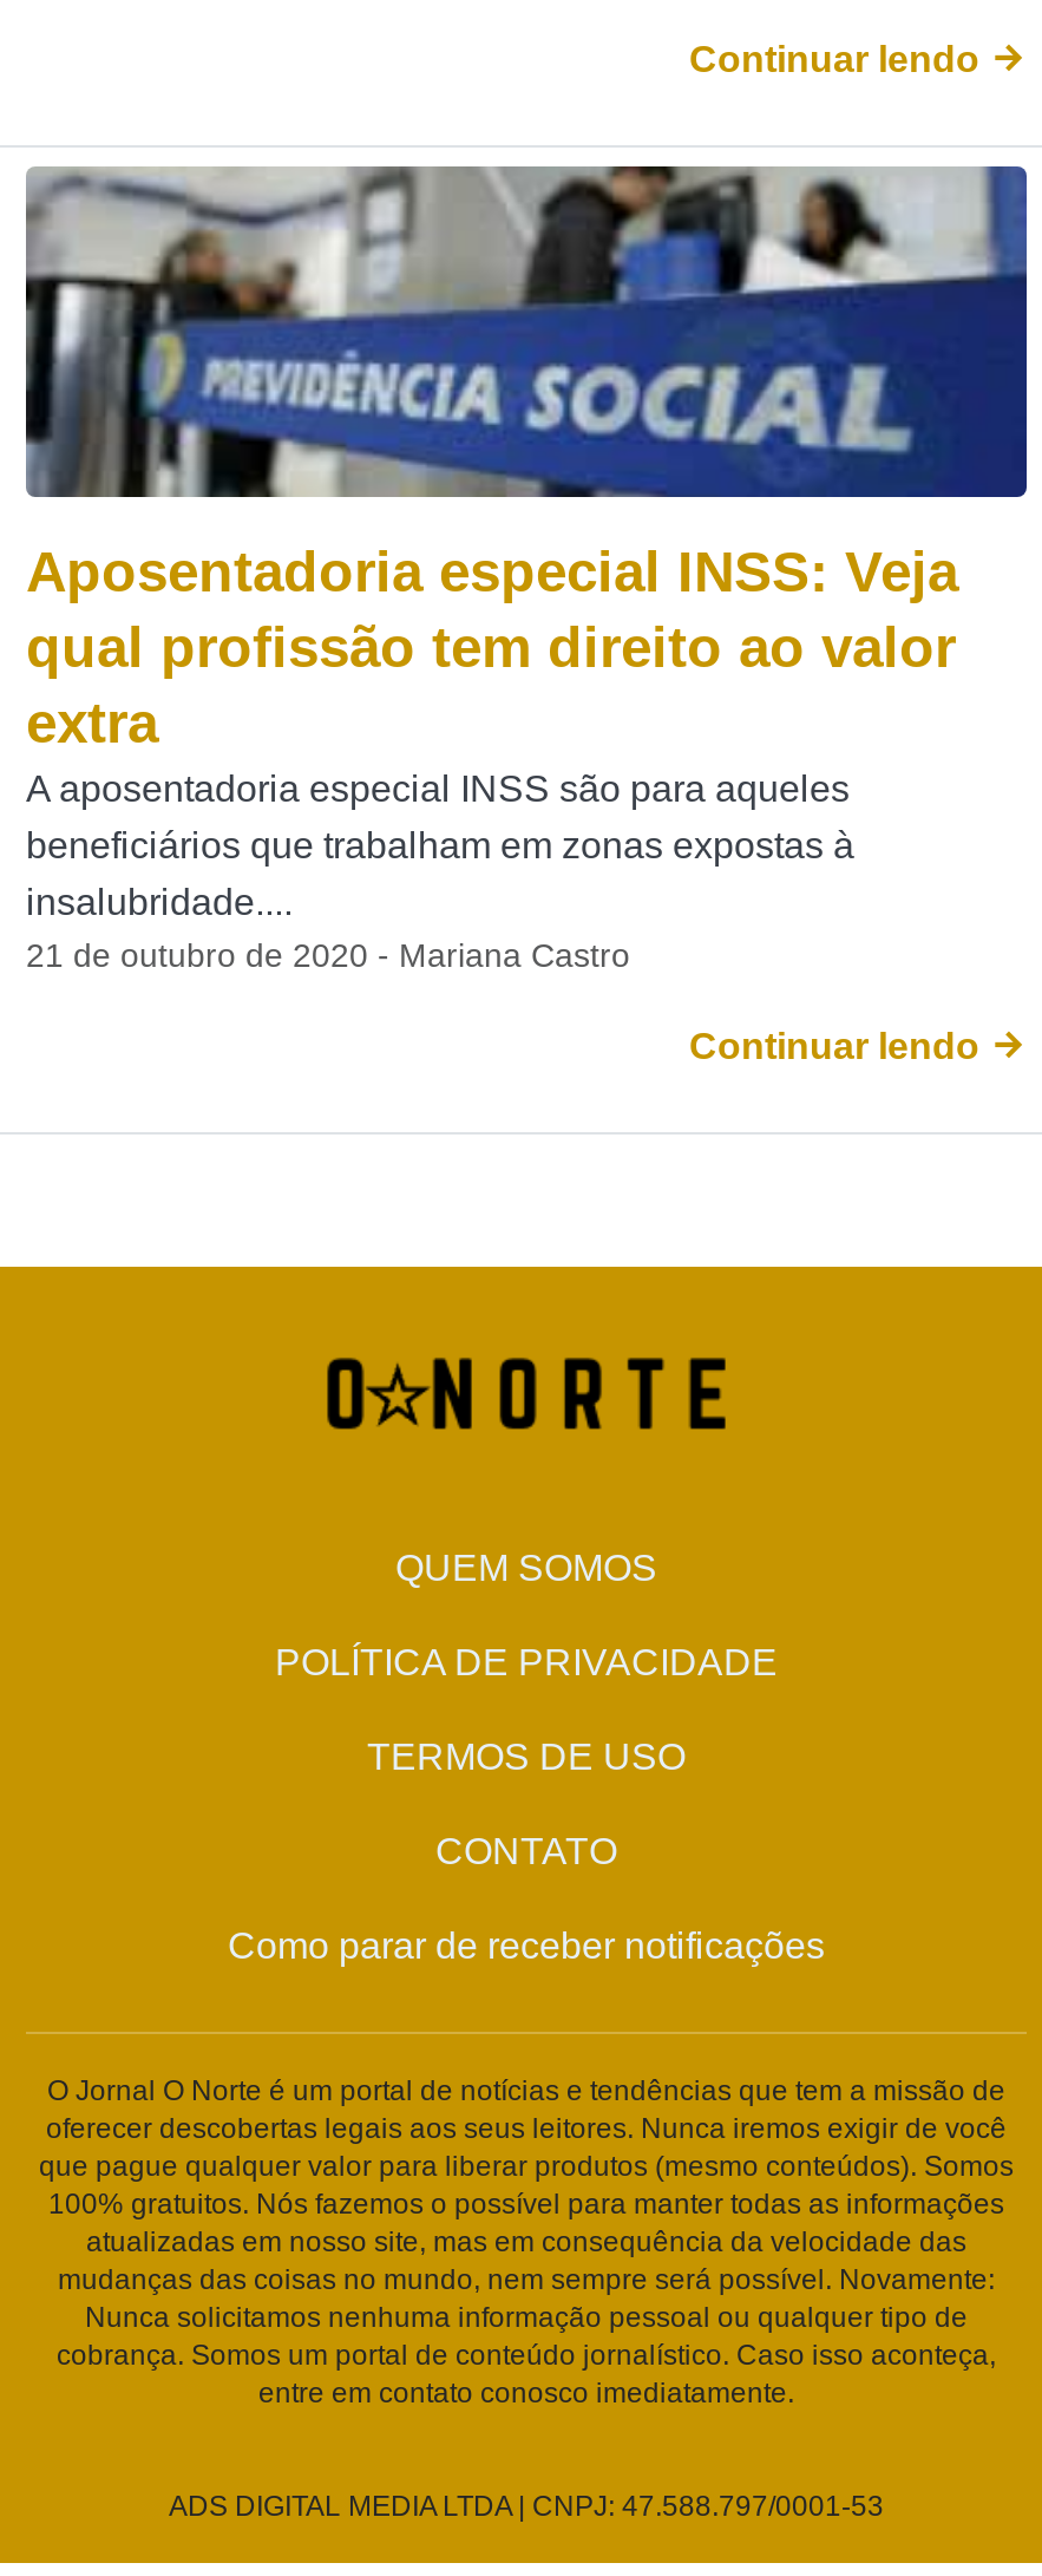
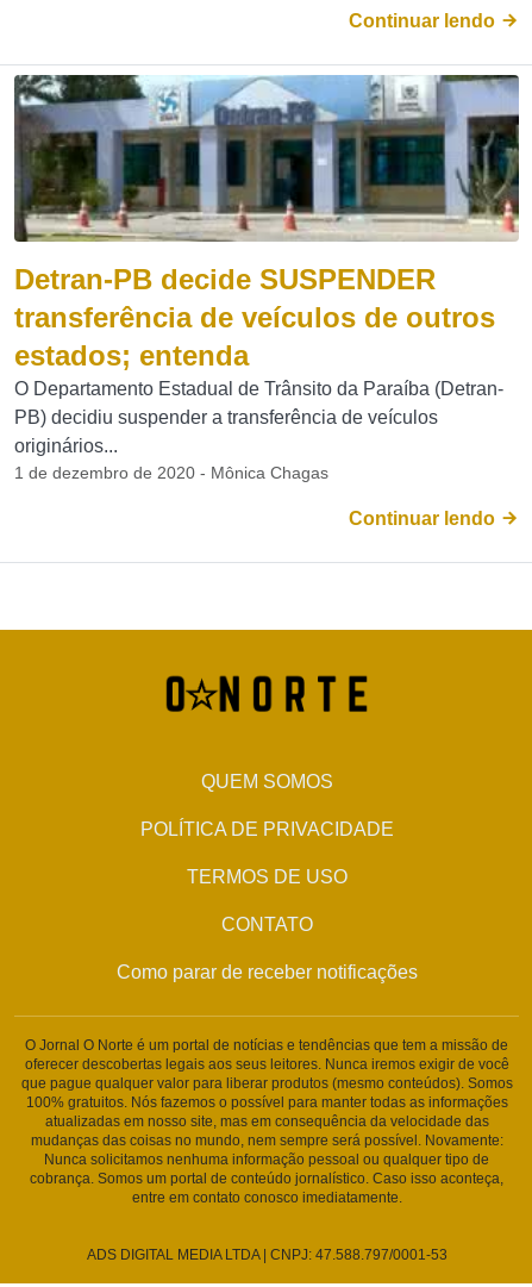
[26,164,1029,974] [image] | Aposentadoria especial INSS: Veja | qual profissão tem direito ao valor | extra | A aposentadoria especial INSS são para aqueles | beneficiários que trabalham em zonas expostas à | insalubridade.... | 21 de outubro de 2020 - Mariana Castro -> [13,74,520,482] [image] | Detran-PB decide SUSPENDER | transferência de veículos de outros | estados; entenda | O Departamento Estadual de Trânsito da Paraíba (Detran- | PB) decidiu suspender a transferência de veículos | originários... | 1 de dezembro de 2020 - Mônica Chagas

